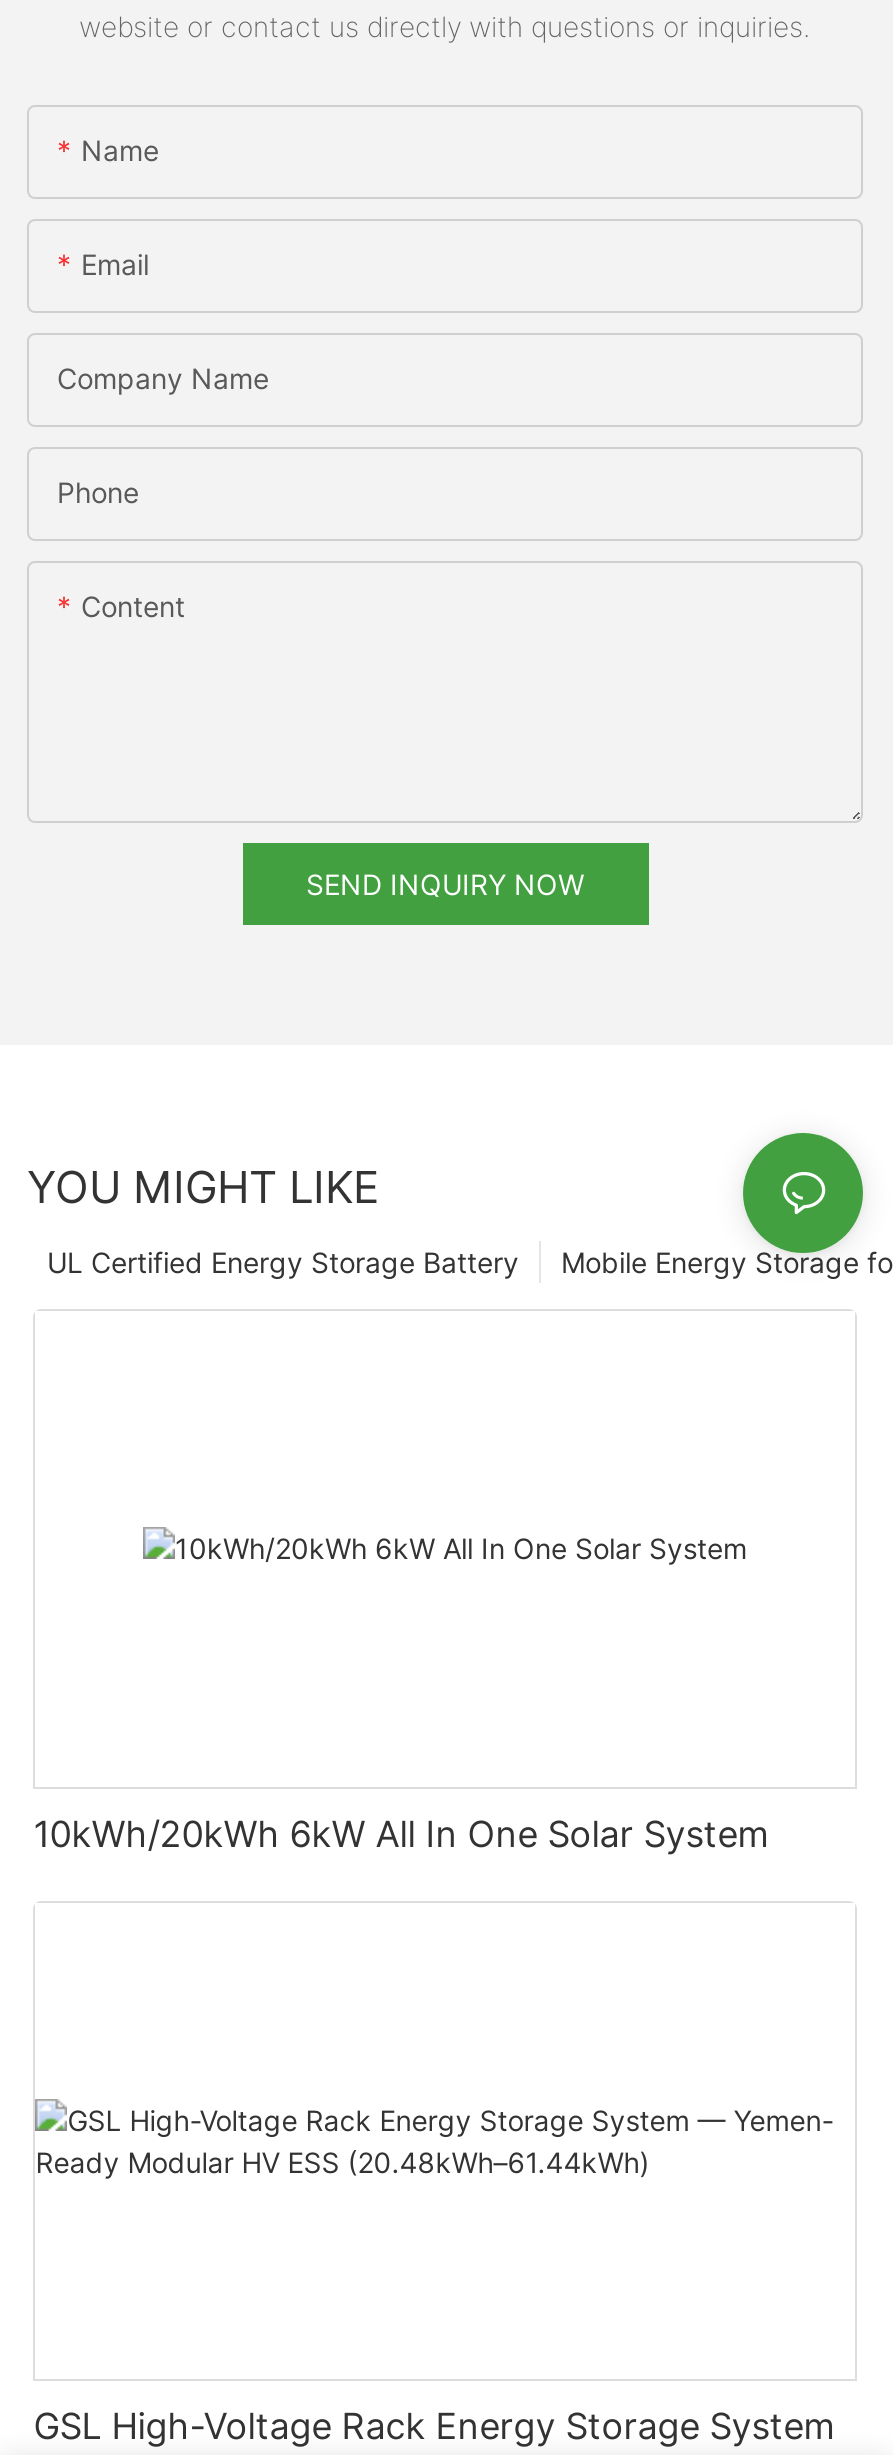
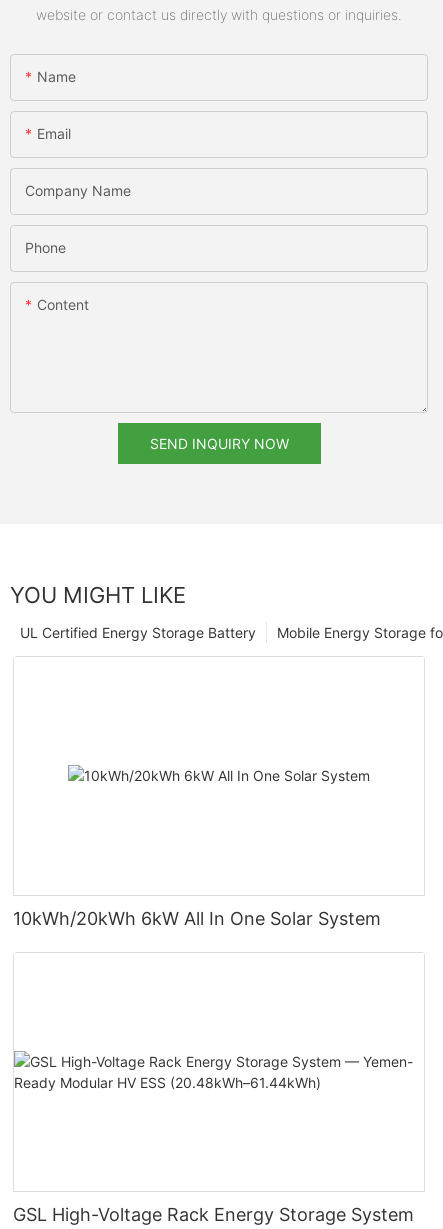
[739,1131,867,1239] [image] -> none

